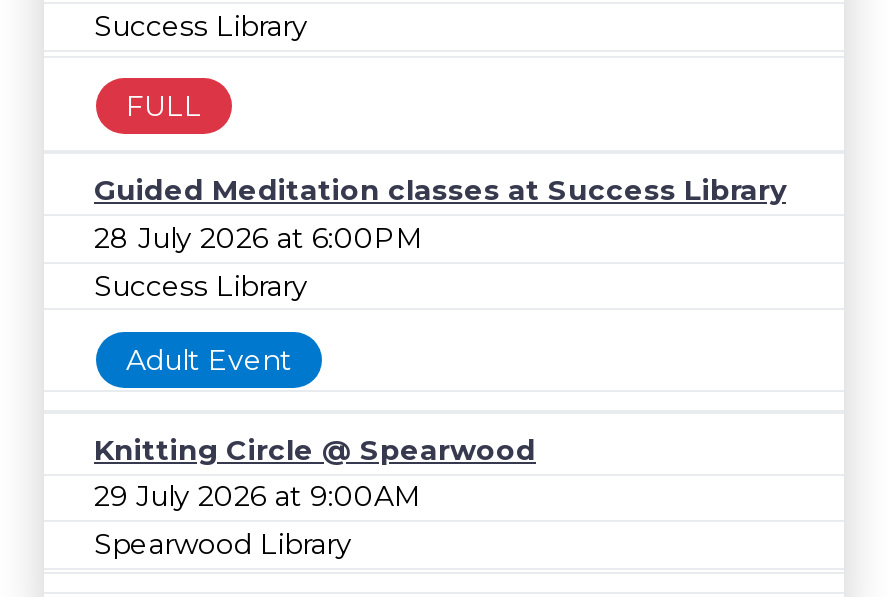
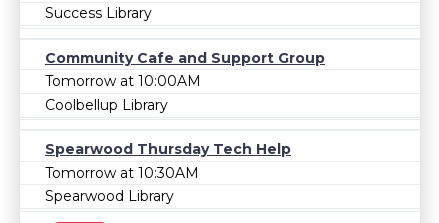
[94,89,786,515] FULL | Guided Meditation classes at Success Library | 28 July 2026 at 6:00PM | Success Library | Adult Event | Knitting Circle @ Spearwood | 29 July 2026 at 9:00AM -> [45,49,325,182] Community Cafe and Support Group | Tomorrow at 10:00AM | Coolbellup Library | Spearwood Thursday Tech Help | Tomorrow at 10:30AM

